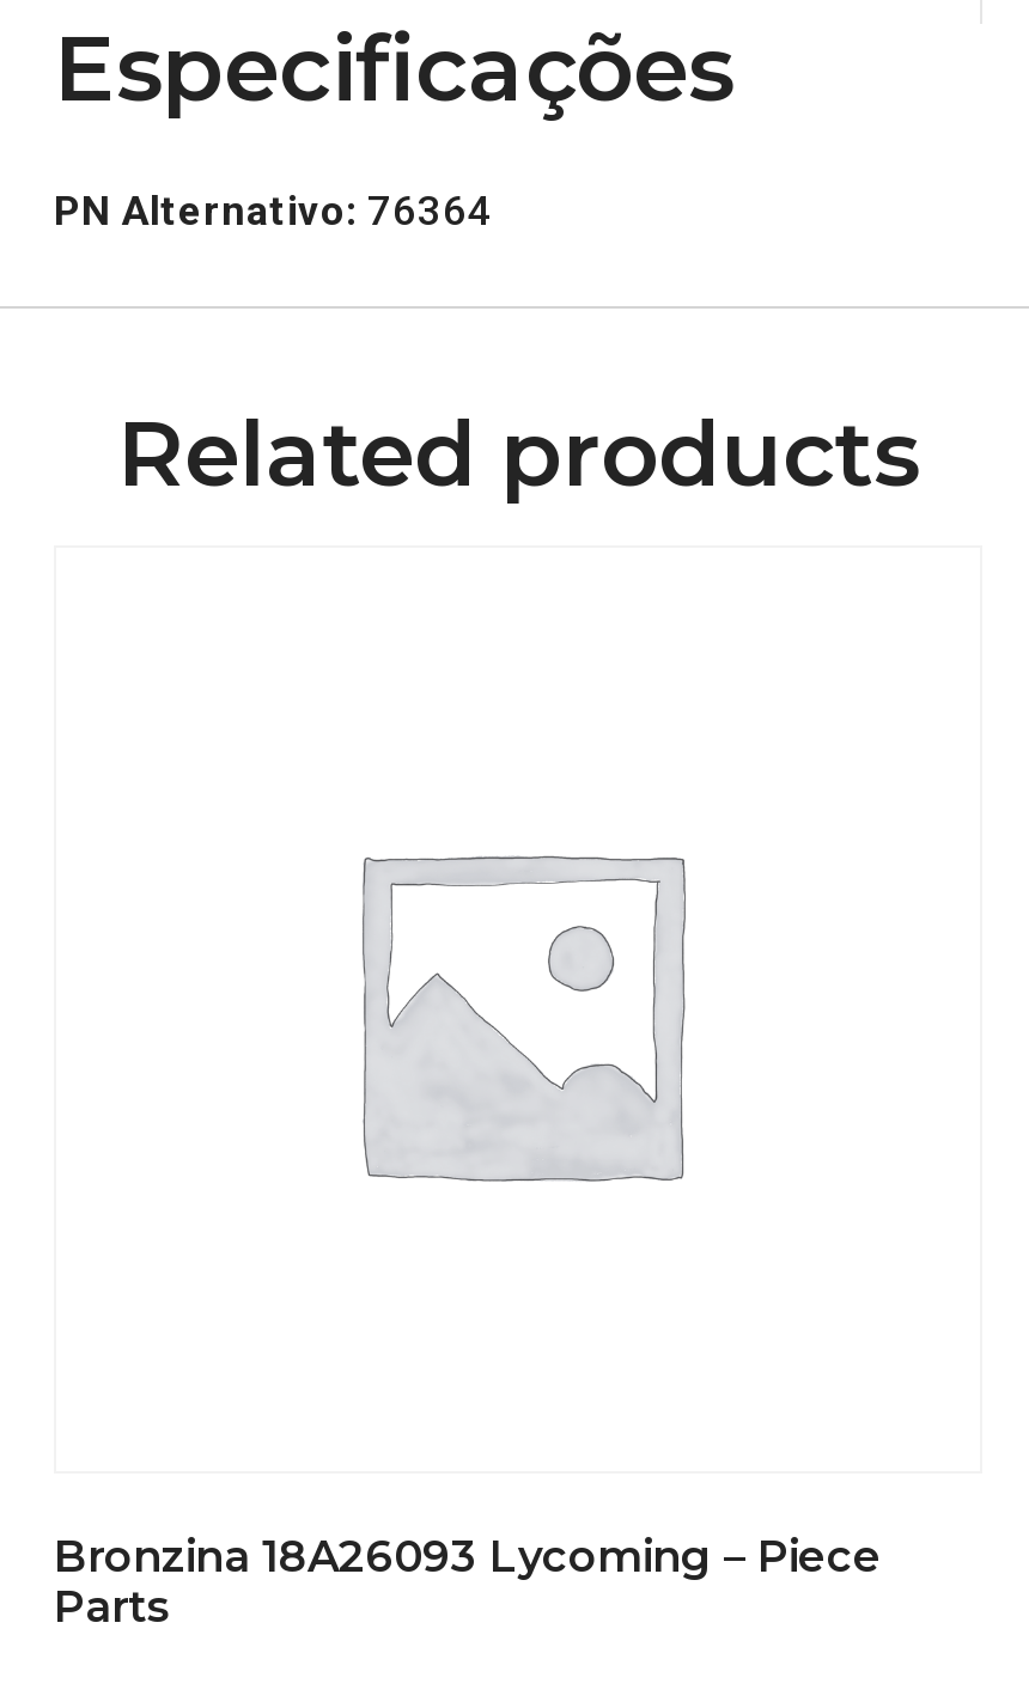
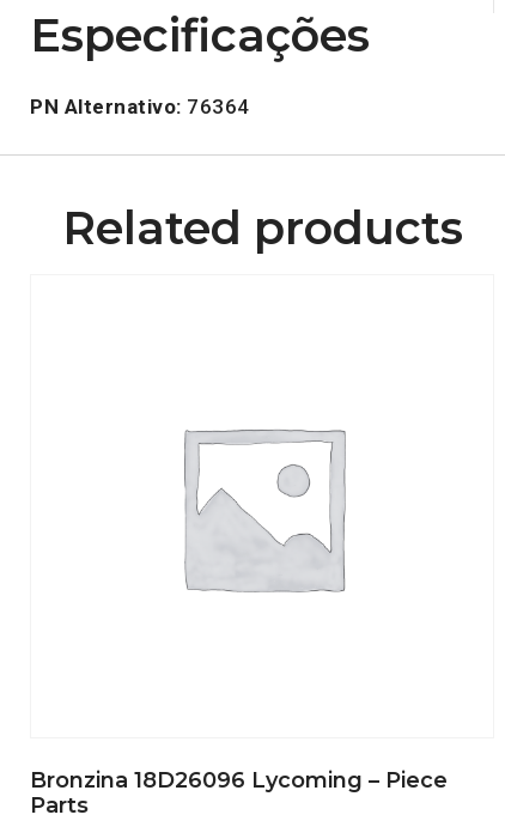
[54,1532,882,1585] Bronzina 18A26093 Lycoming – Piece -> [30,767,448,793] Bronzina 18D26096 Lycoming – Piece

